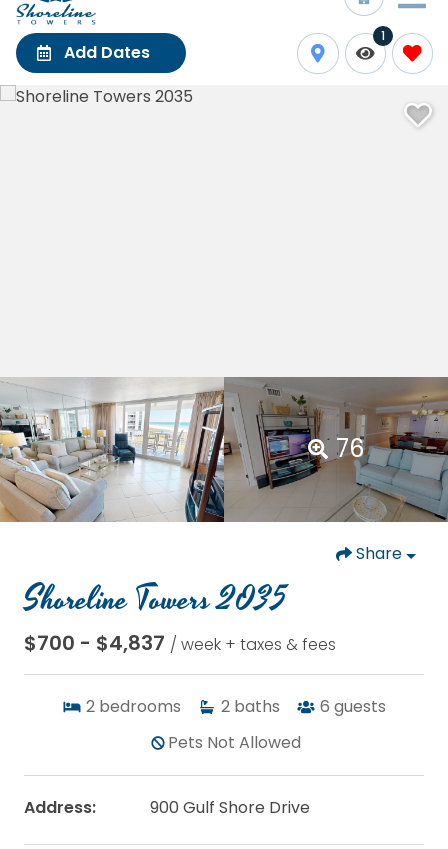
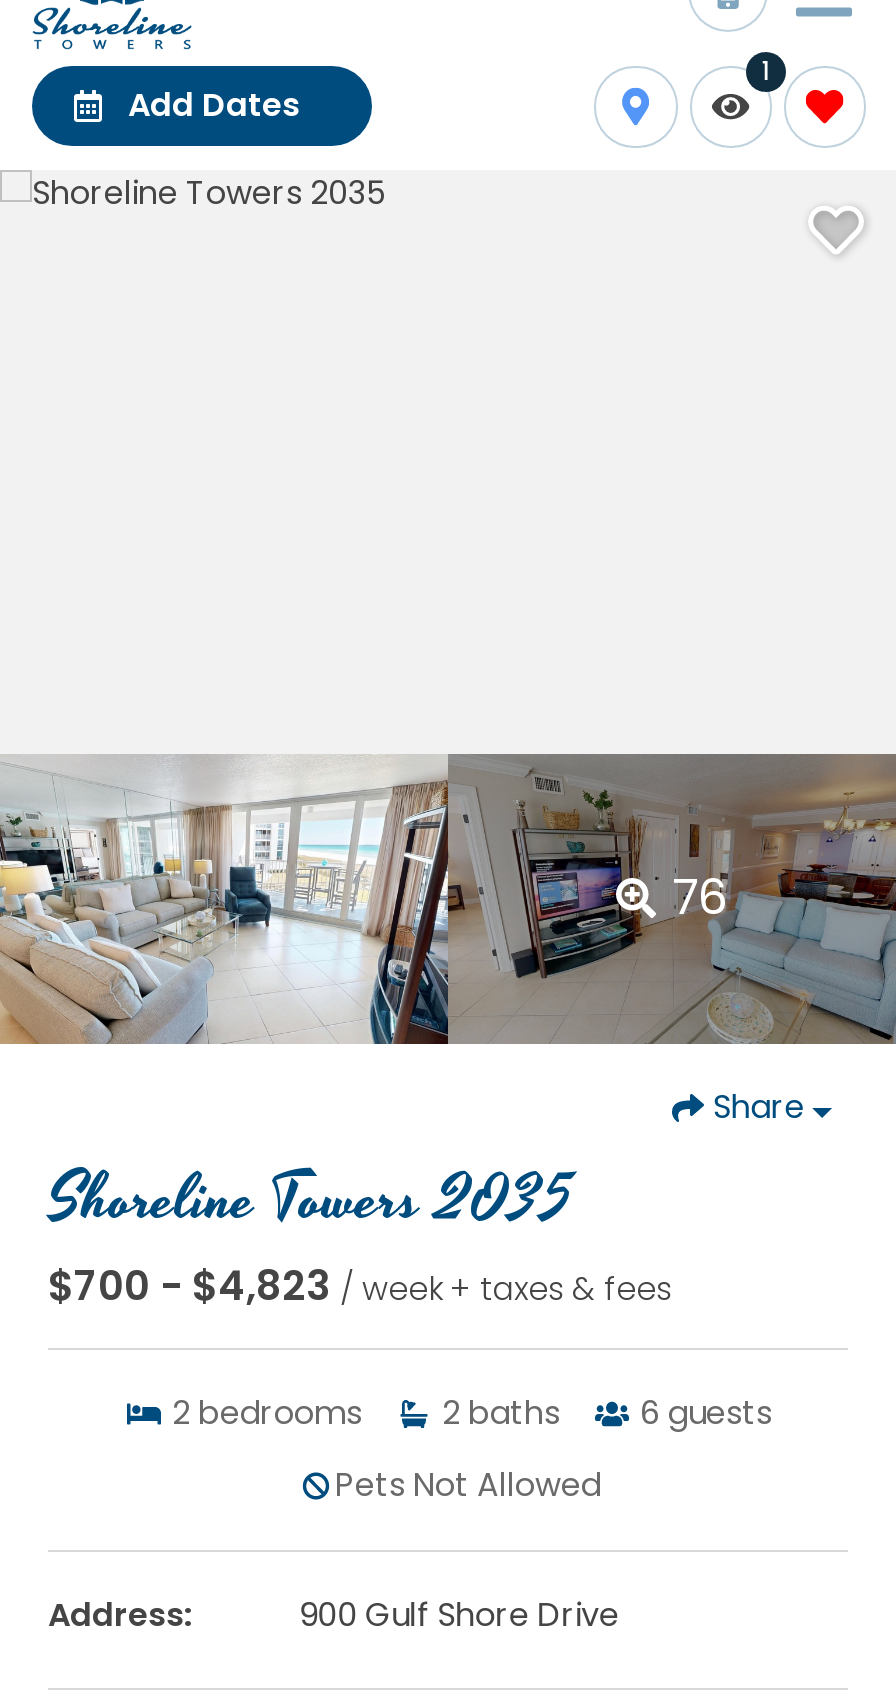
[24,629,336,657] $700 - $4,837 / week + taxes & fees -> [48,1258,672,1314] $700 - $4,823 / week + taxes & fees

